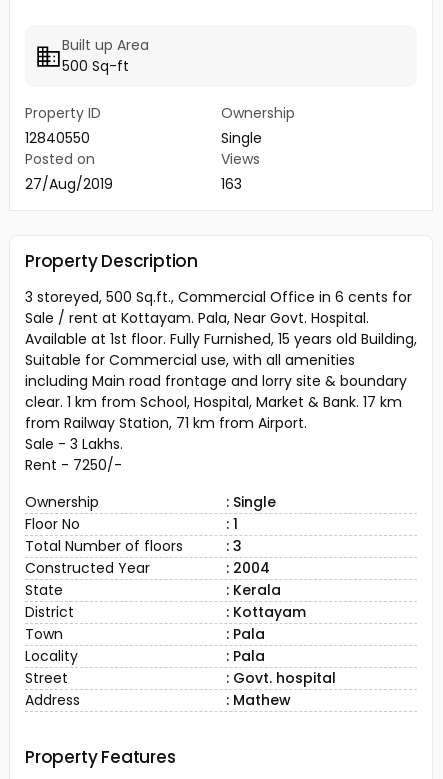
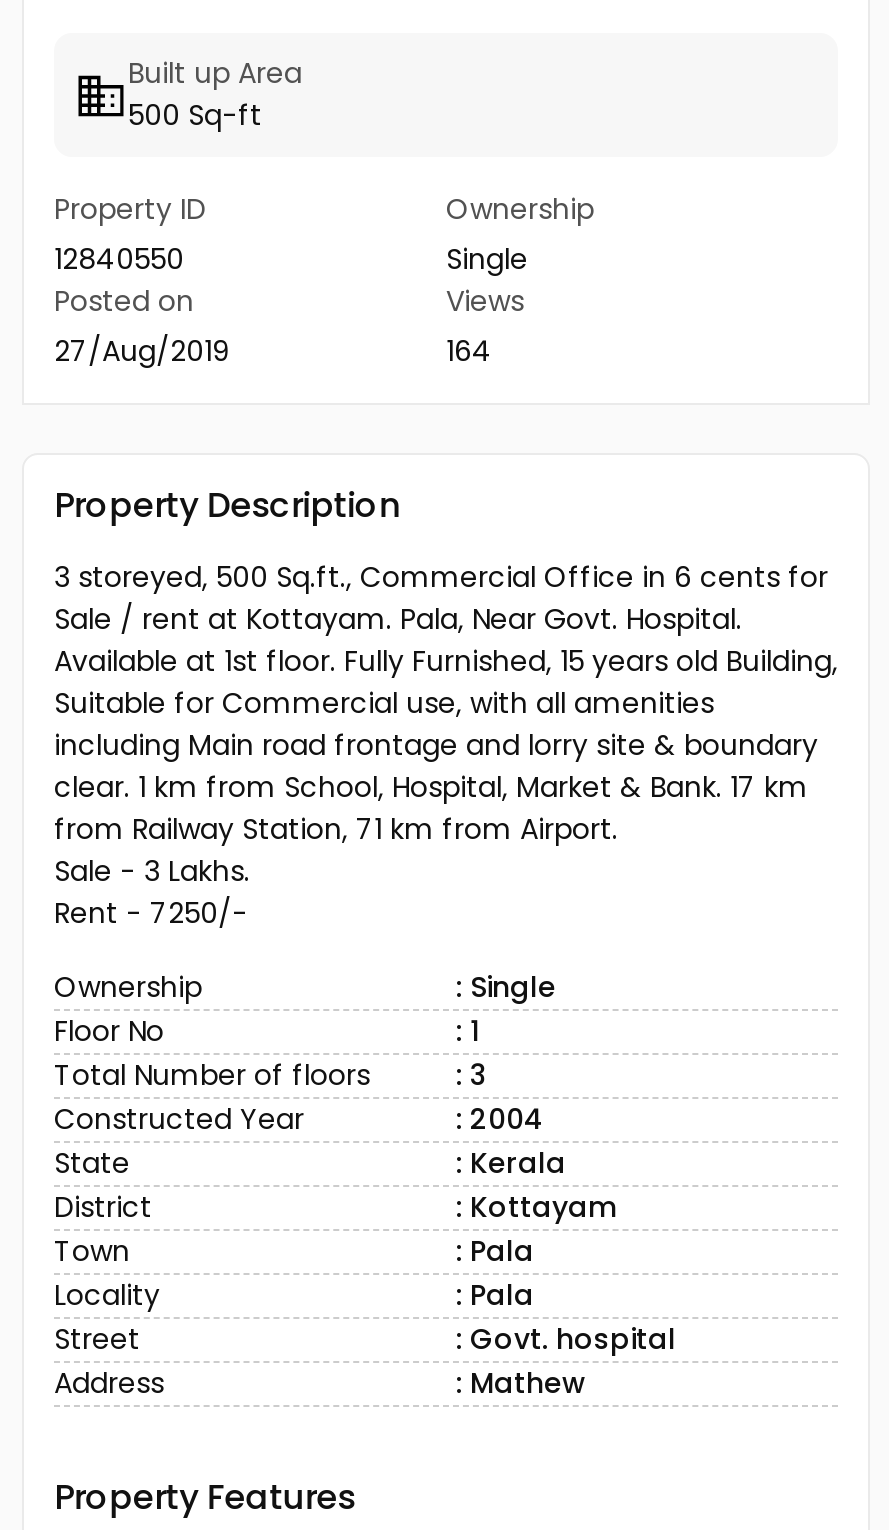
[221,174,242,194] 163 -> [446,331,492,371] 164

